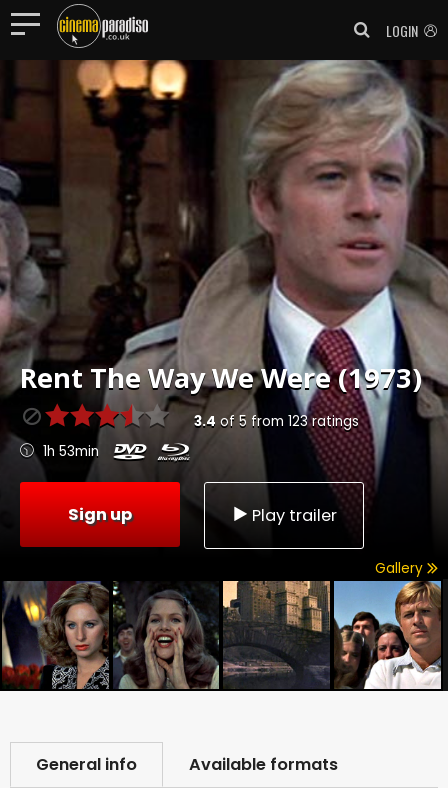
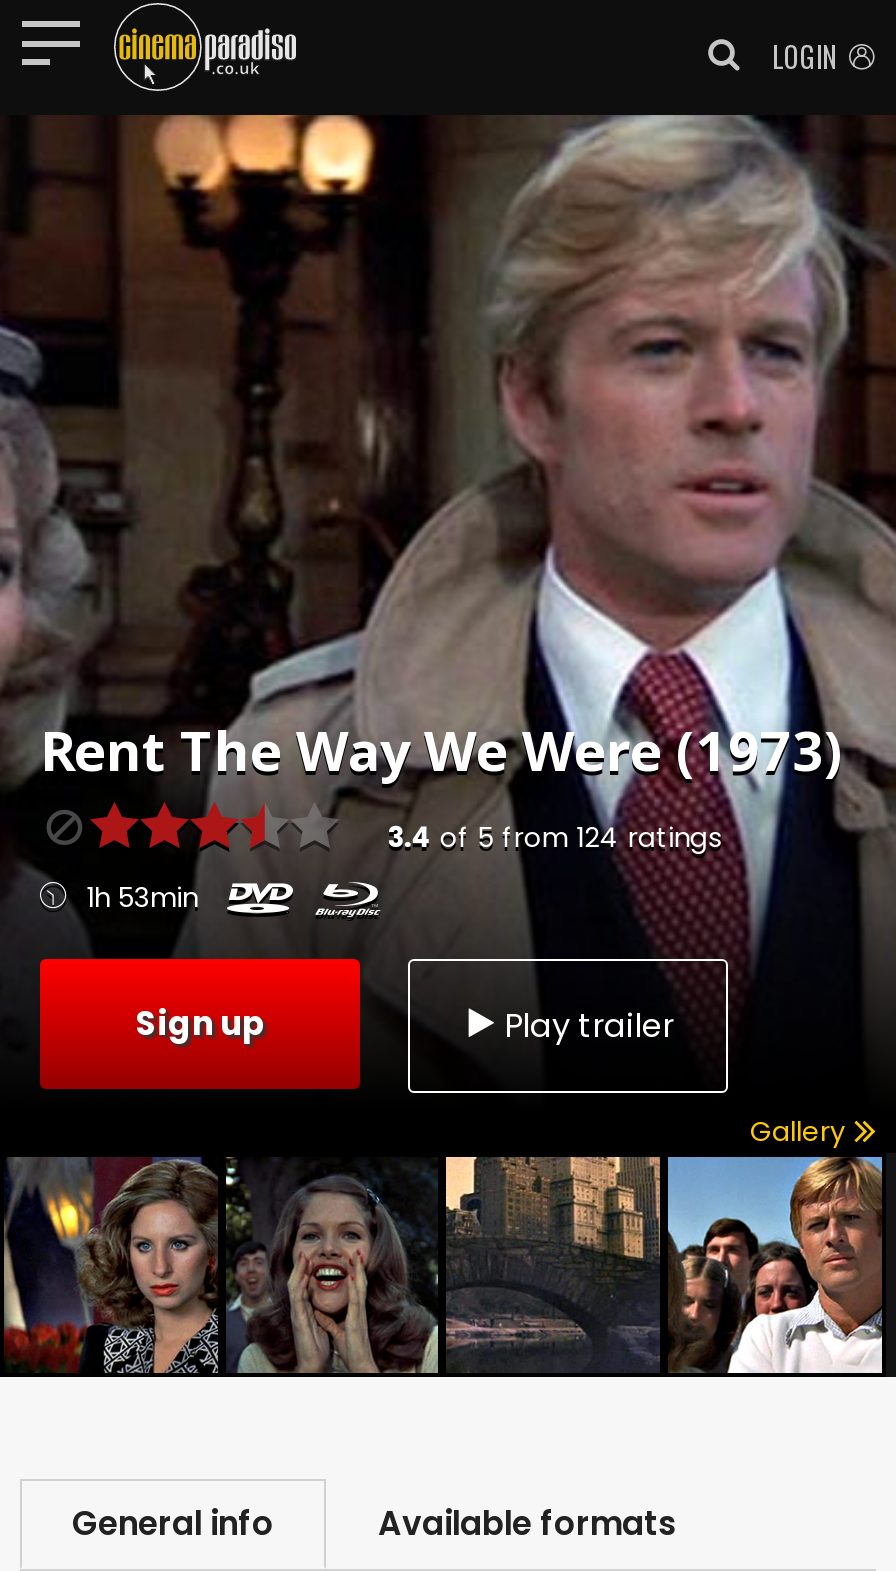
[194,412,359,431] 3.4 of 5 from 123 ratings -> [388,819,722,857] 3.4 of 5 from 124 ratings

